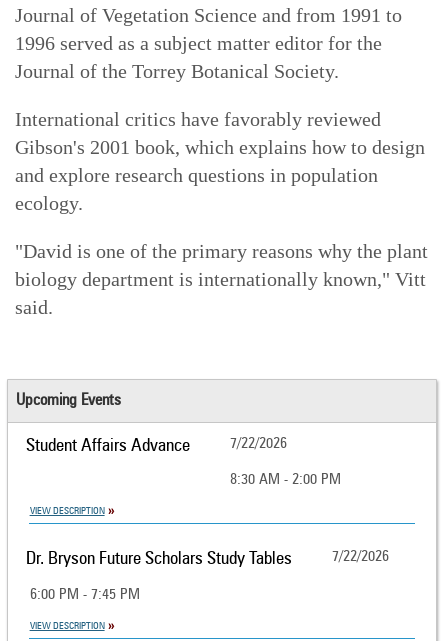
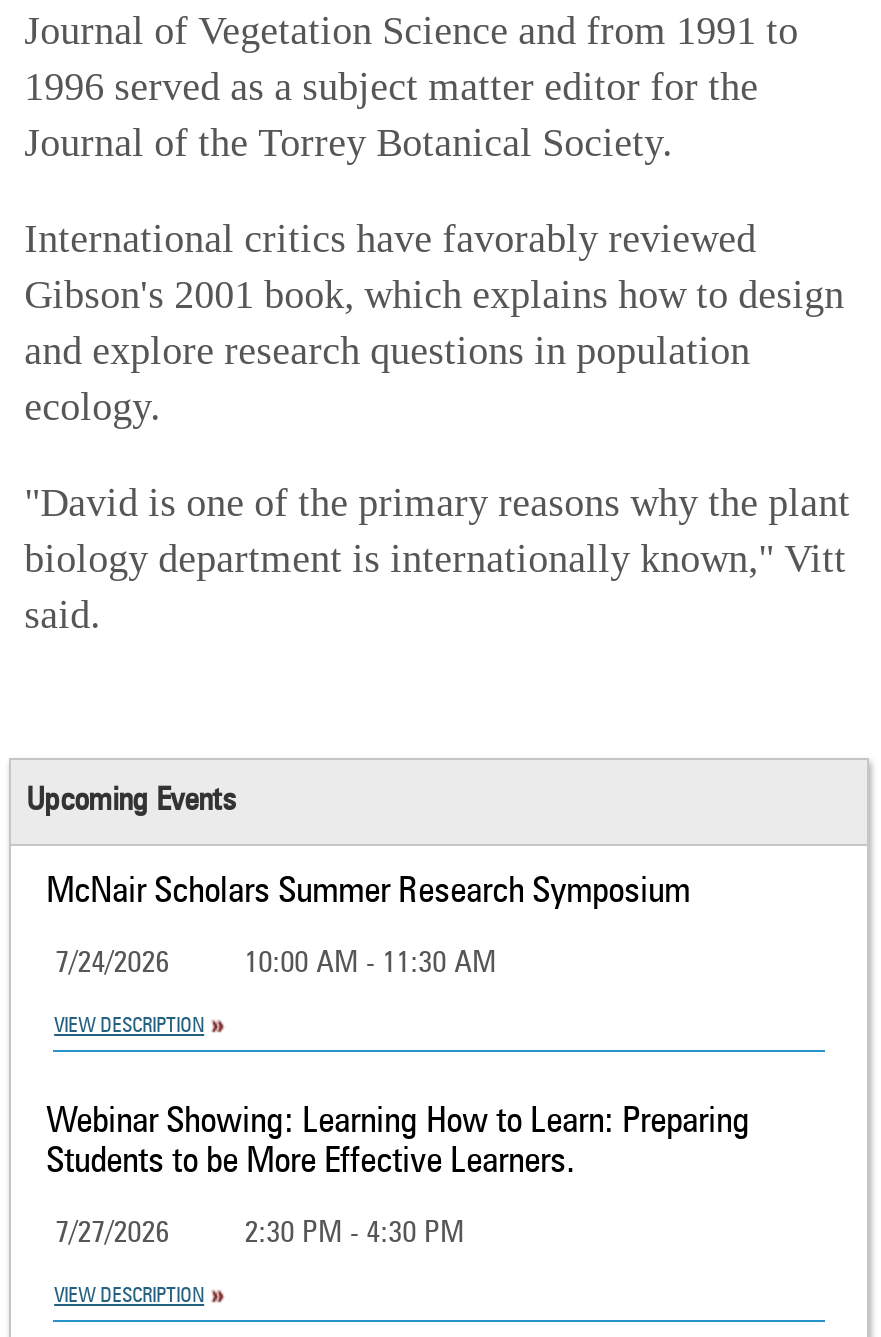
[26,437,287,455] Student Affairs Advance | 7/22/2026 -> [46,874,690,910] McNair Scholars Summer Research Symposium
[230,473,341,488] 8:30 AM - 2:00 PM -> [55,951,496,981] 7/24/2026 | 10:00 AM - 11:30 AM
[26,550,389,568] Dr. Bryson Future Scholars Study Tables | 7/22/2026 -> [46,1104,750,1180] Webinar Showing: Learning How to Learn: Preparing | Students to be More Effective Learners.
[30,588,140,603] 6:00 PM - 7:45 PM -> [55,1221,464,1251] 7/27/2026 | 2:30 PM - 4:30 PM

